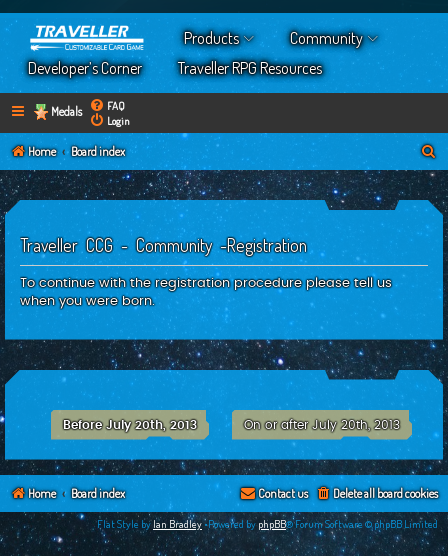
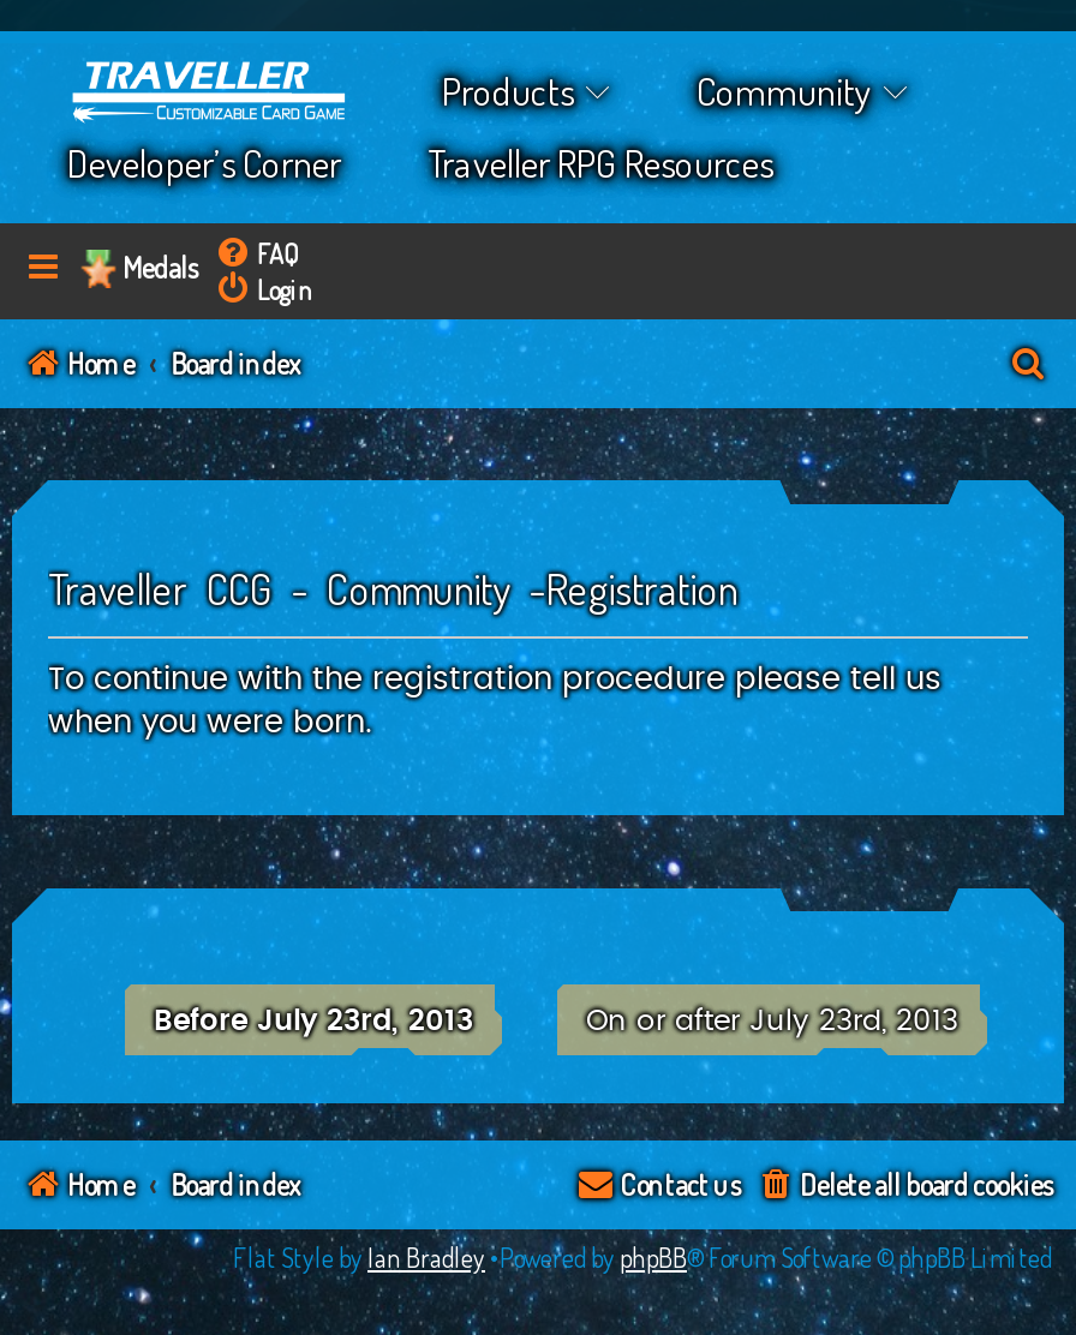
[63,418,197,430] Before July 20th, 2013 -> [154,1005,473,1034] Before July 23rd, 2013
[244,418,400,430] On or after July 20th, 2013 -> [586,1005,958,1034] On or after July 23rd, 2013

